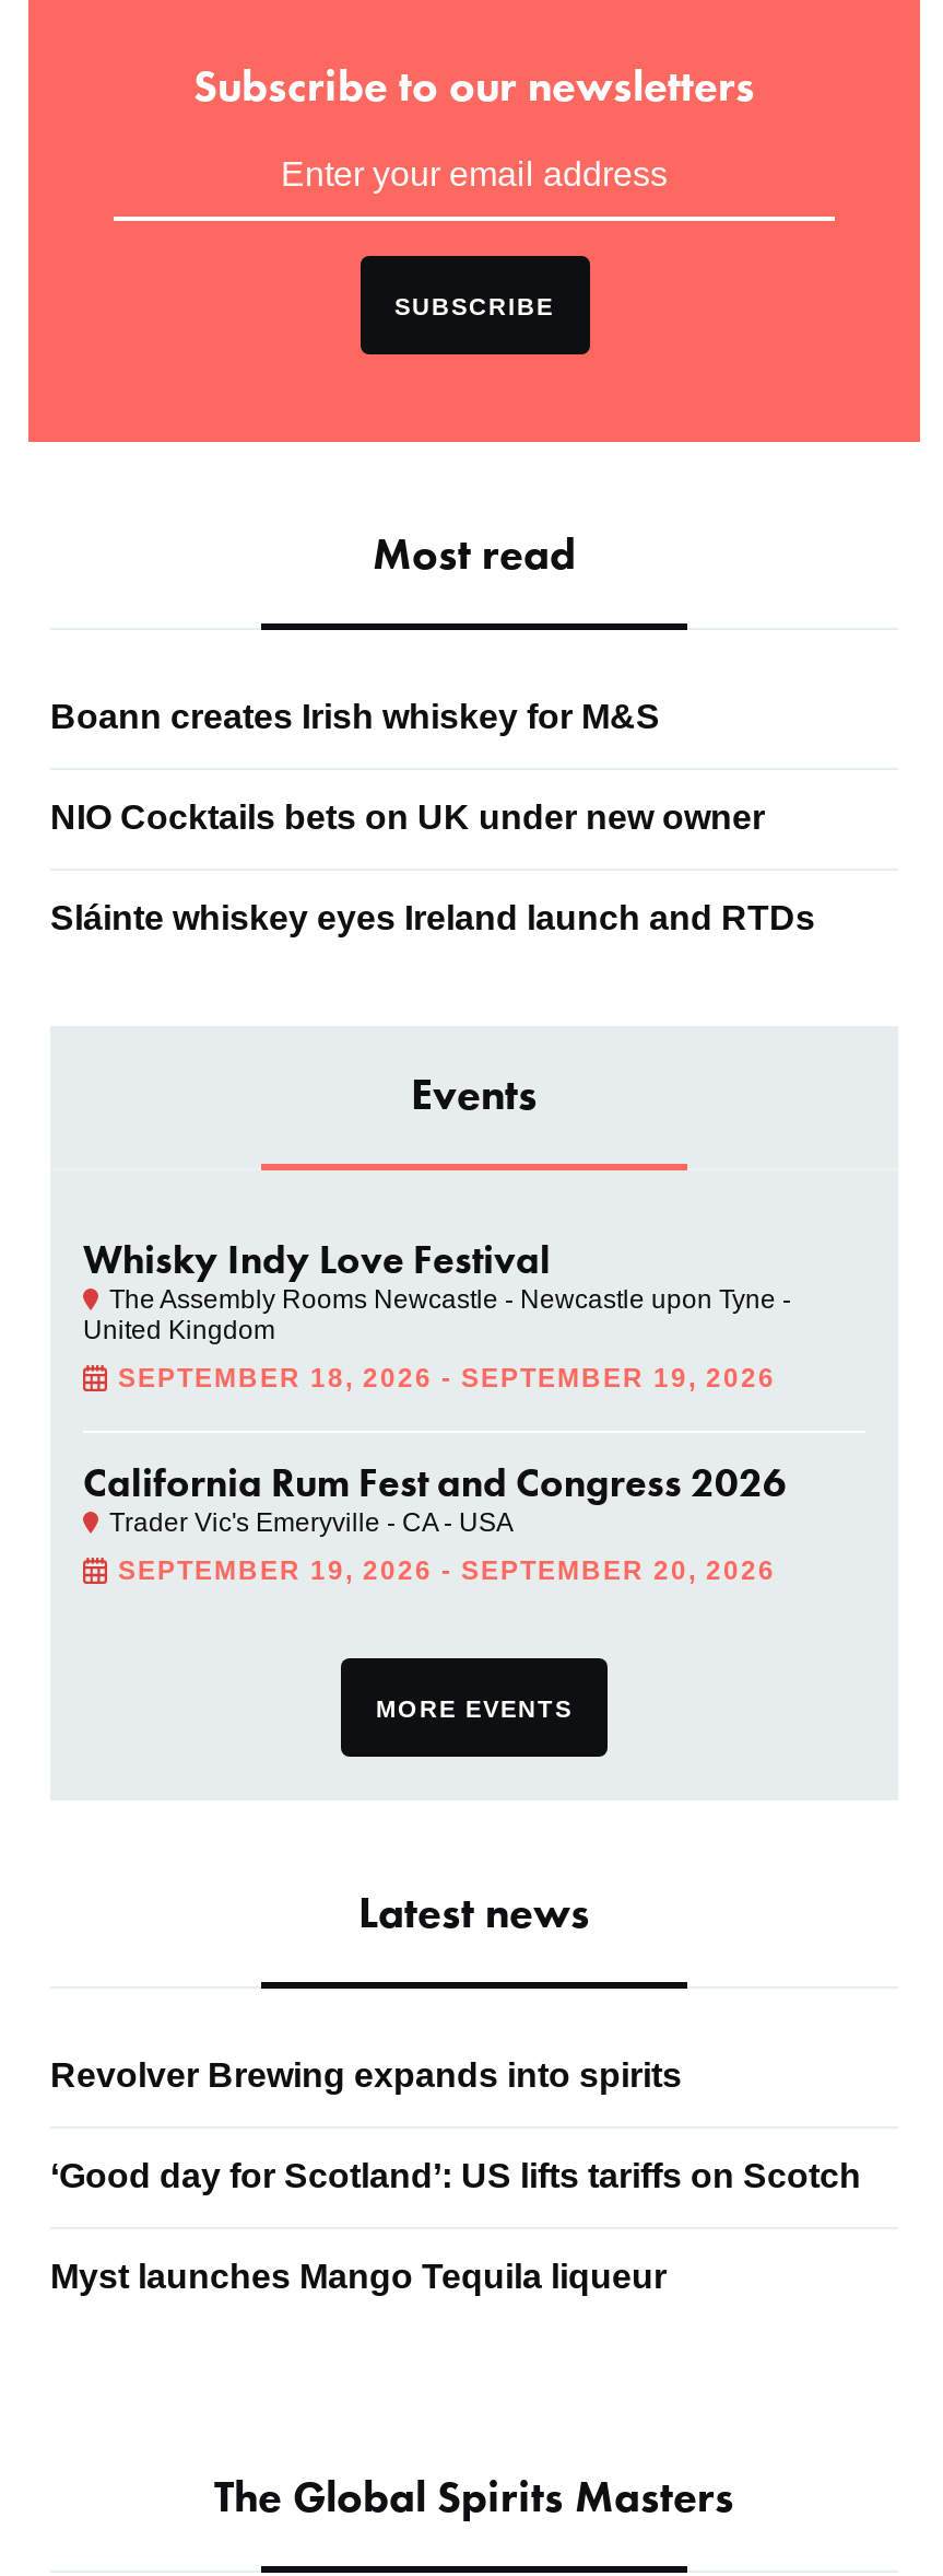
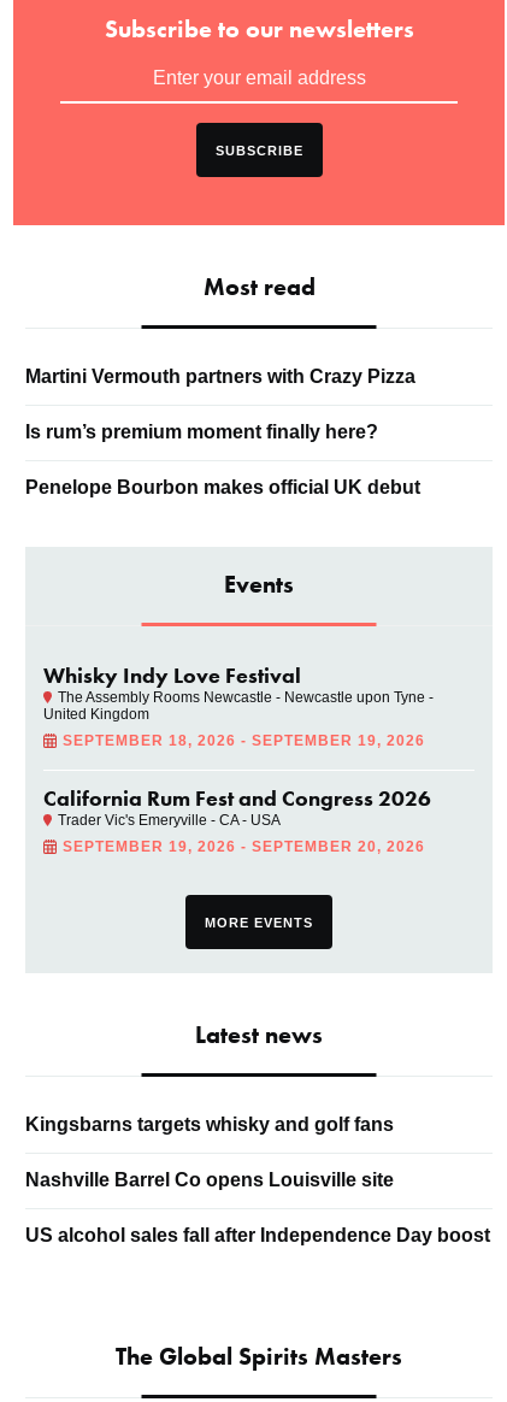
[50,697,660,734] Boann creates Irish whiskey for M&S -> [25,366,415,386] Martini Vermouth partners with Crazy Pizza
[50,798,765,835] NIO Cocktails bets on UK under new owner -> [25,421,378,442] Is rum’s premium moment finally here?
[50,898,815,935] Sláinte whiskey eyes Ireland launch and RTDs -> [25,476,420,497] Penelope Bourbon makes official UK debut
[50,2056,682,2093] Revolver Brewing expands into spirits -> [25,1114,394,1134] Kingsbarns targets whisky and golf fans
[50,2156,861,2193] ‘Good day for Scotland’: US lifts tariffs on Scotch -> [25,1169,394,1190] Nashville Barrel Co opens Louisville site
[50,2257,667,2294] Myst launches Mango Tequila liqueur -> [25,1224,490,1245] US alcohol sales fall after Independence Day boost

